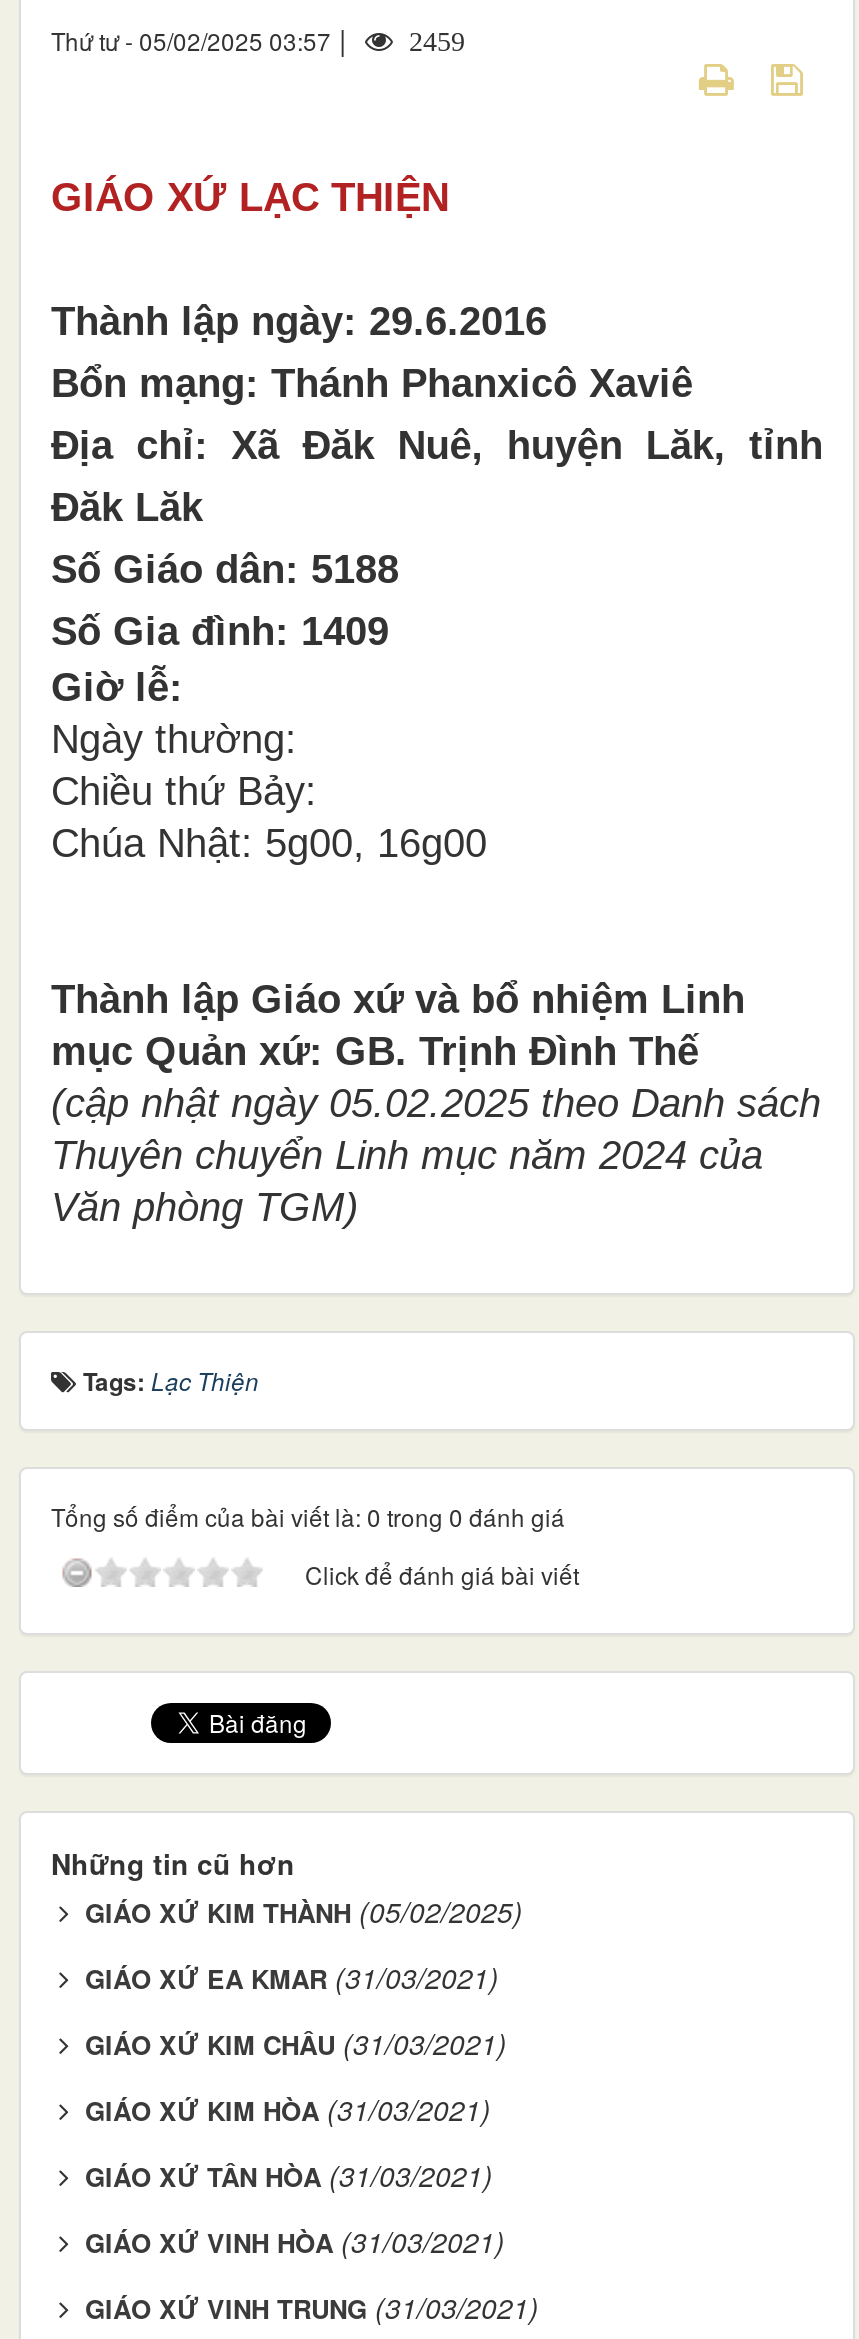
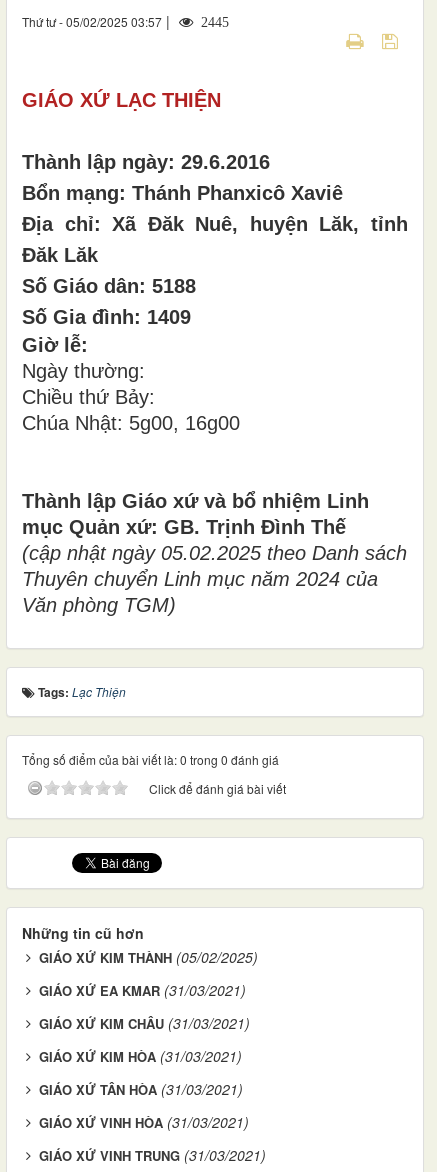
[393,26,465,54] 2459 -> [193,14,229,28] 2445

